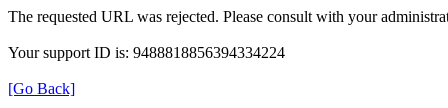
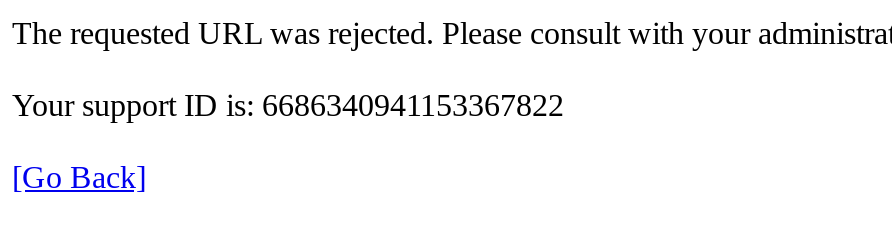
[8,44,285,61] Your support ID is: 9488818856394334224 -> [12,88,564,122] Your support ID is: 6686340941153367822

